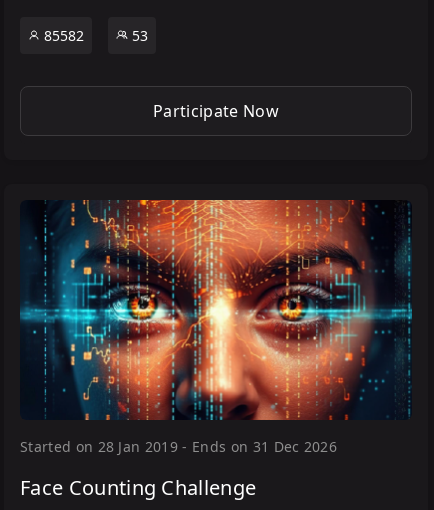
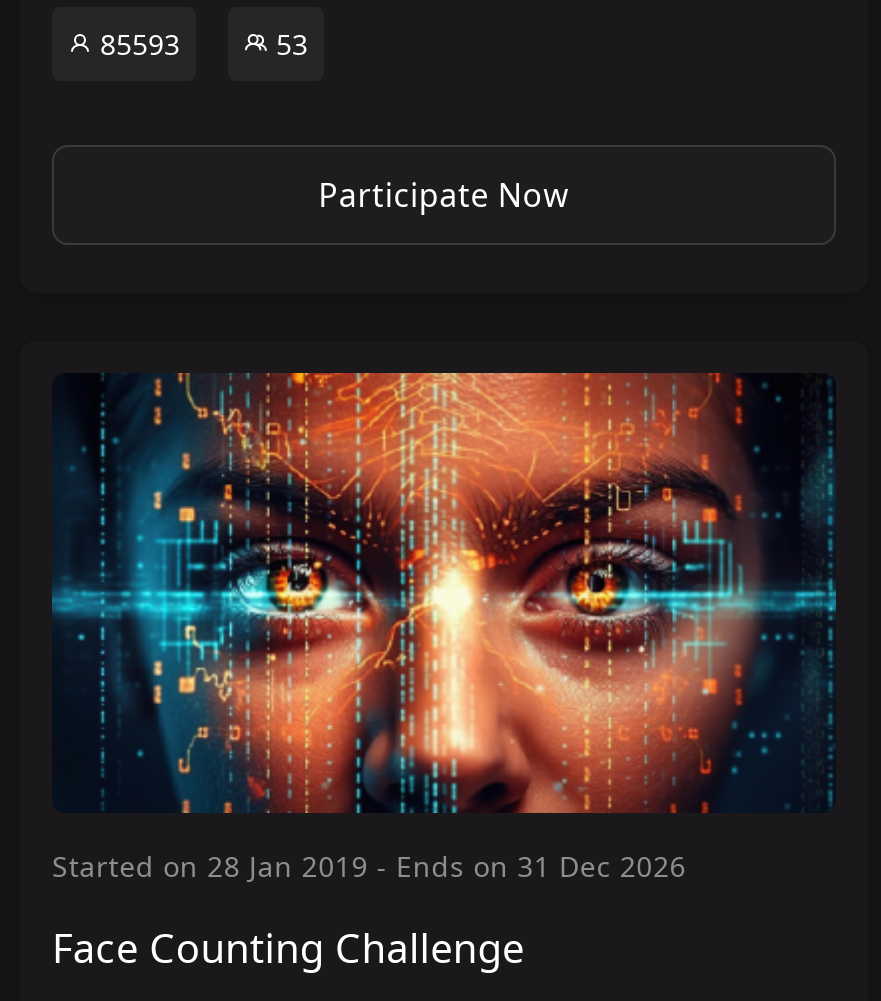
[44,26,84,45] 85582 -> [100,25,180,63] 85593

